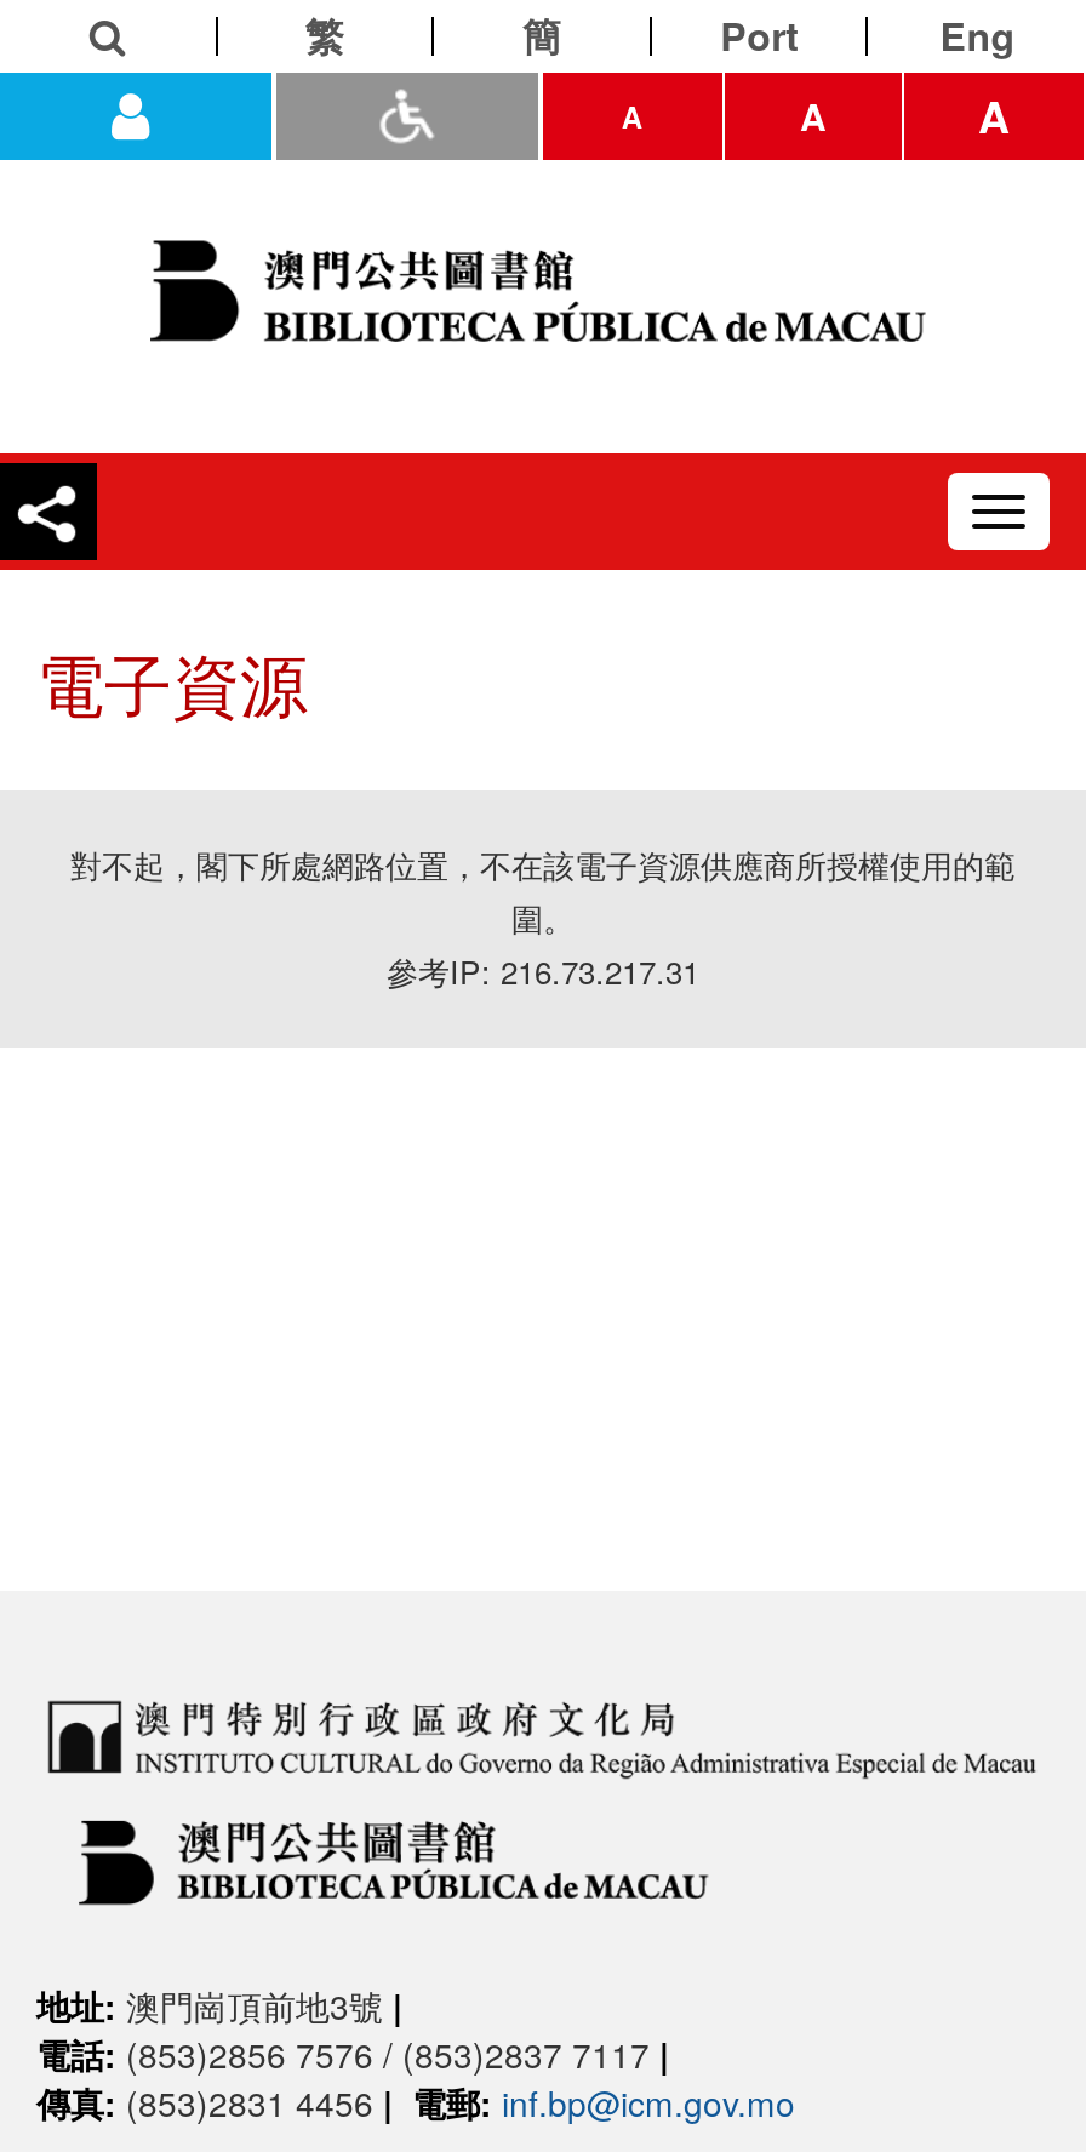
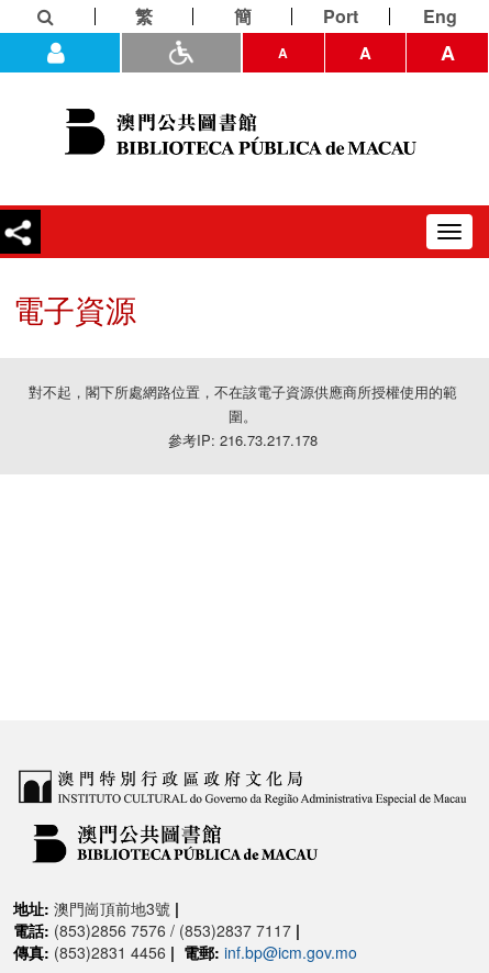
[387,947,699,993] 參考IP: 216.73.217.31 -> [168,429,318,450] 參考IP: 216.73.217.178

